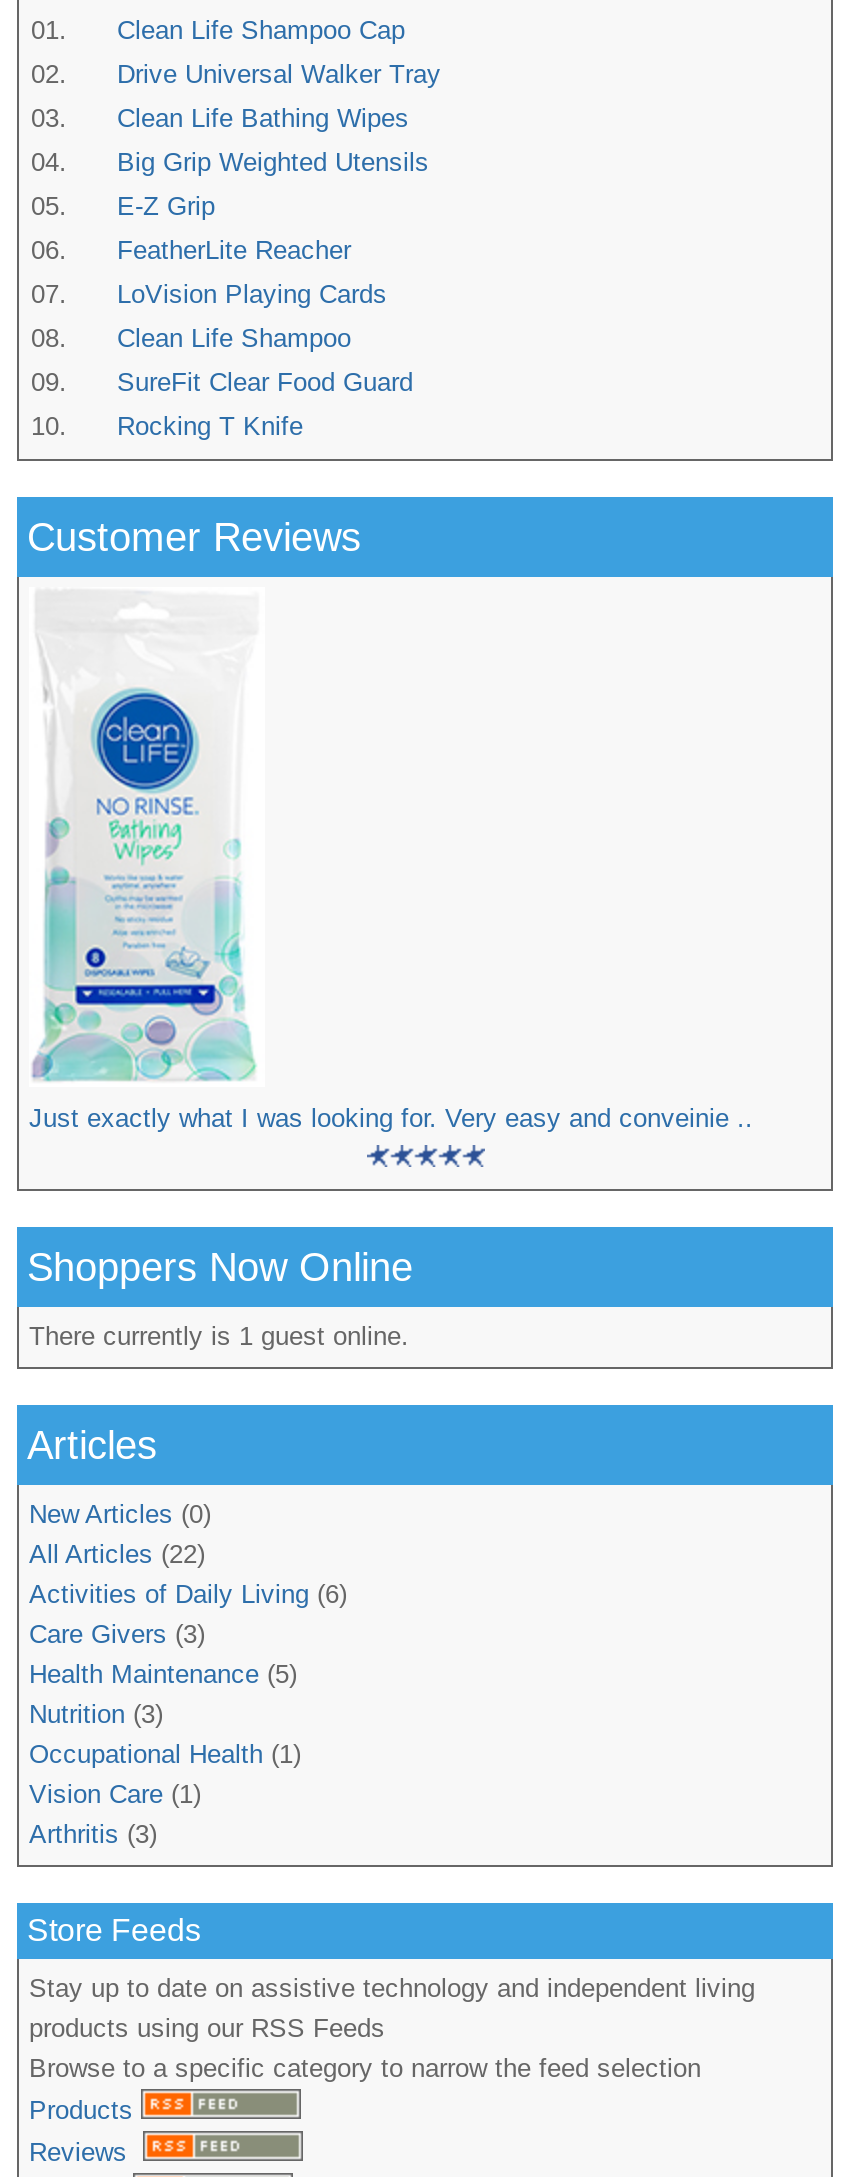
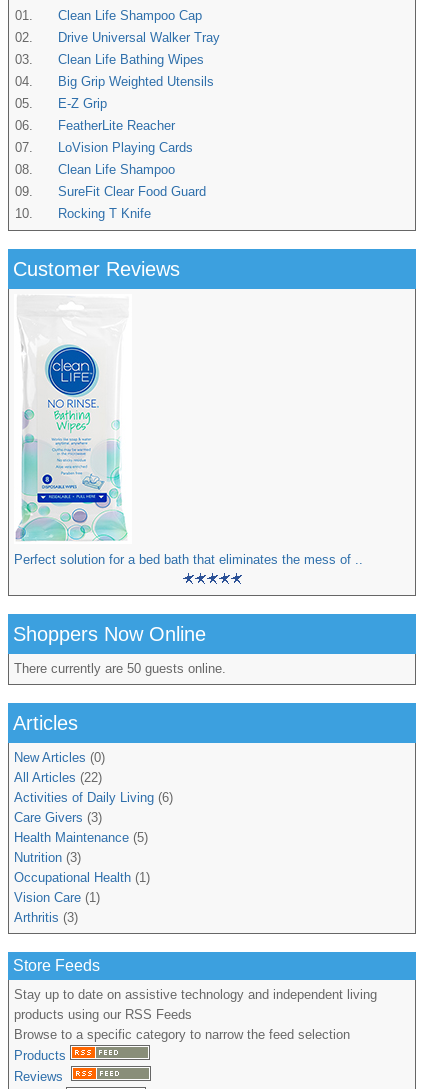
[29,1103,753,1133] Just exactly what I was looking for. Very easy and conveinie .. -> [14,552,363,567] Perfect solution for a bed bath that eliminates the mess of ..
[29,1321,409,1351] There currently is 1 guest online. -> [14,661,226,676] There currently are 50 guests online.

